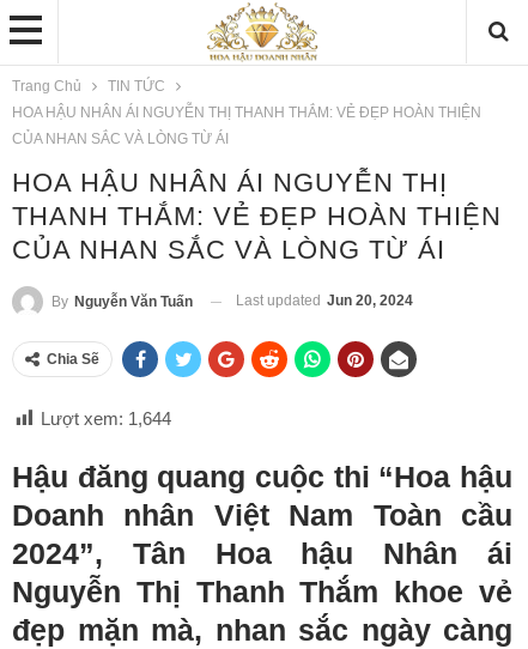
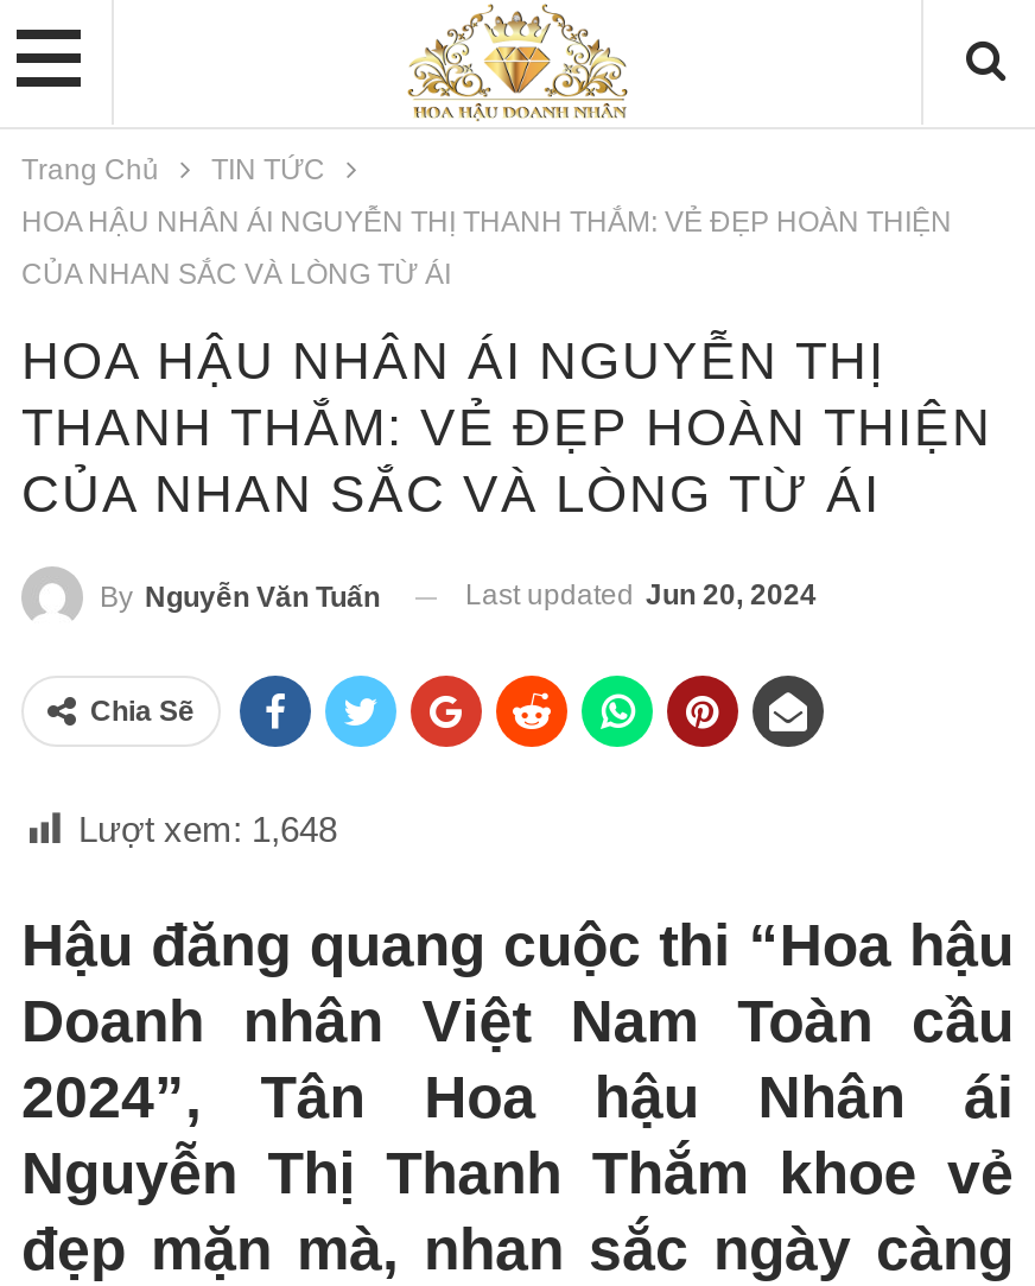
[41,408,171,429] Lượt xem: 1,644 -> [78,809,337,849] Lượt xem: 1,648

